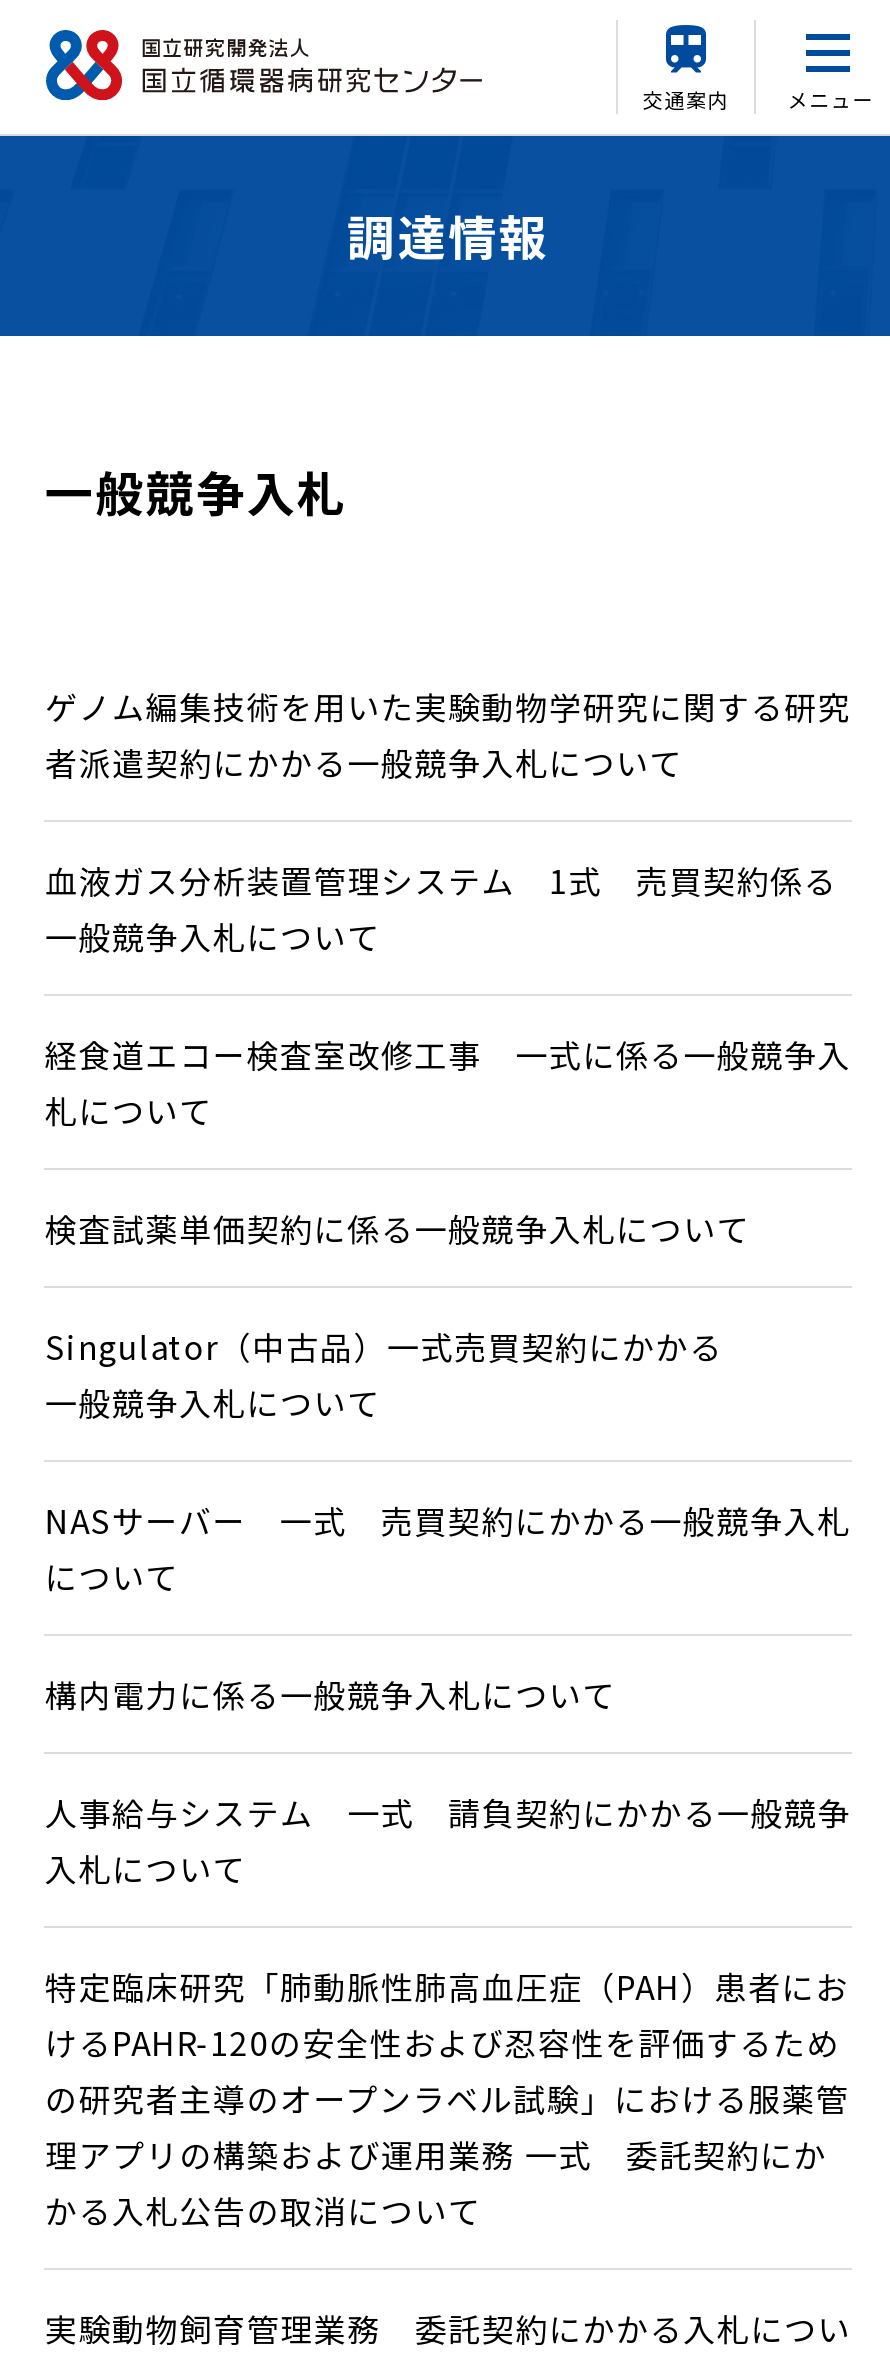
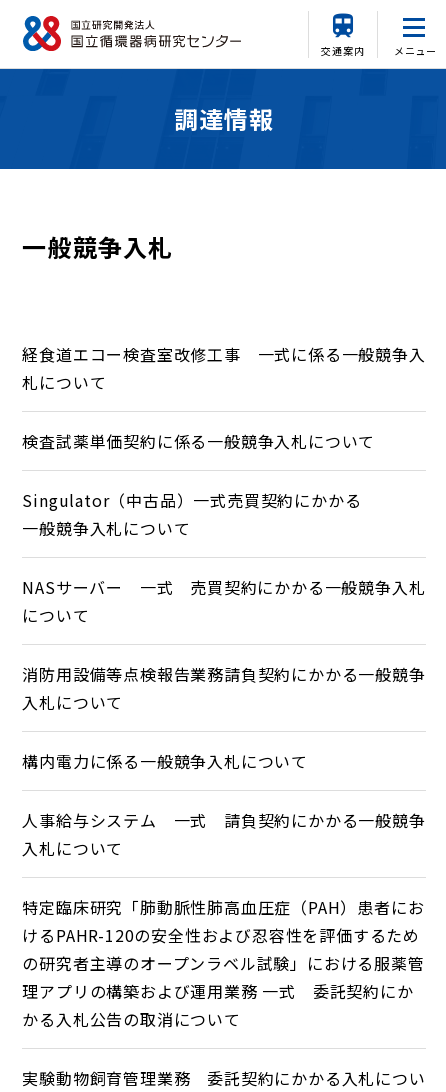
[45,682,851,960] ゲノム編集技術を用いた実験動物学研究に関する研究 | 者派遣契約にかかる一般競争入札について | 血液ガス分析装置管理システム 1式 売買契約係る | 一般競争入札について -> none
moved [45,1030,851,1600] -> [22,342,426,627]: 経食道エコー検査室改修工事 一式に係る一般競争入 | 札について | 検査試薬単価契約に係る一般競争入札について | Singulator（中古品）一式売買契約にかかる | 一般競争入札について | NASサーバー 一式 売買契約にかかる一般競争入札 | について
none -> [22,662,426,714] 消防用設備等点検報告業務請負契約にかかる一般競争 | 入札について

